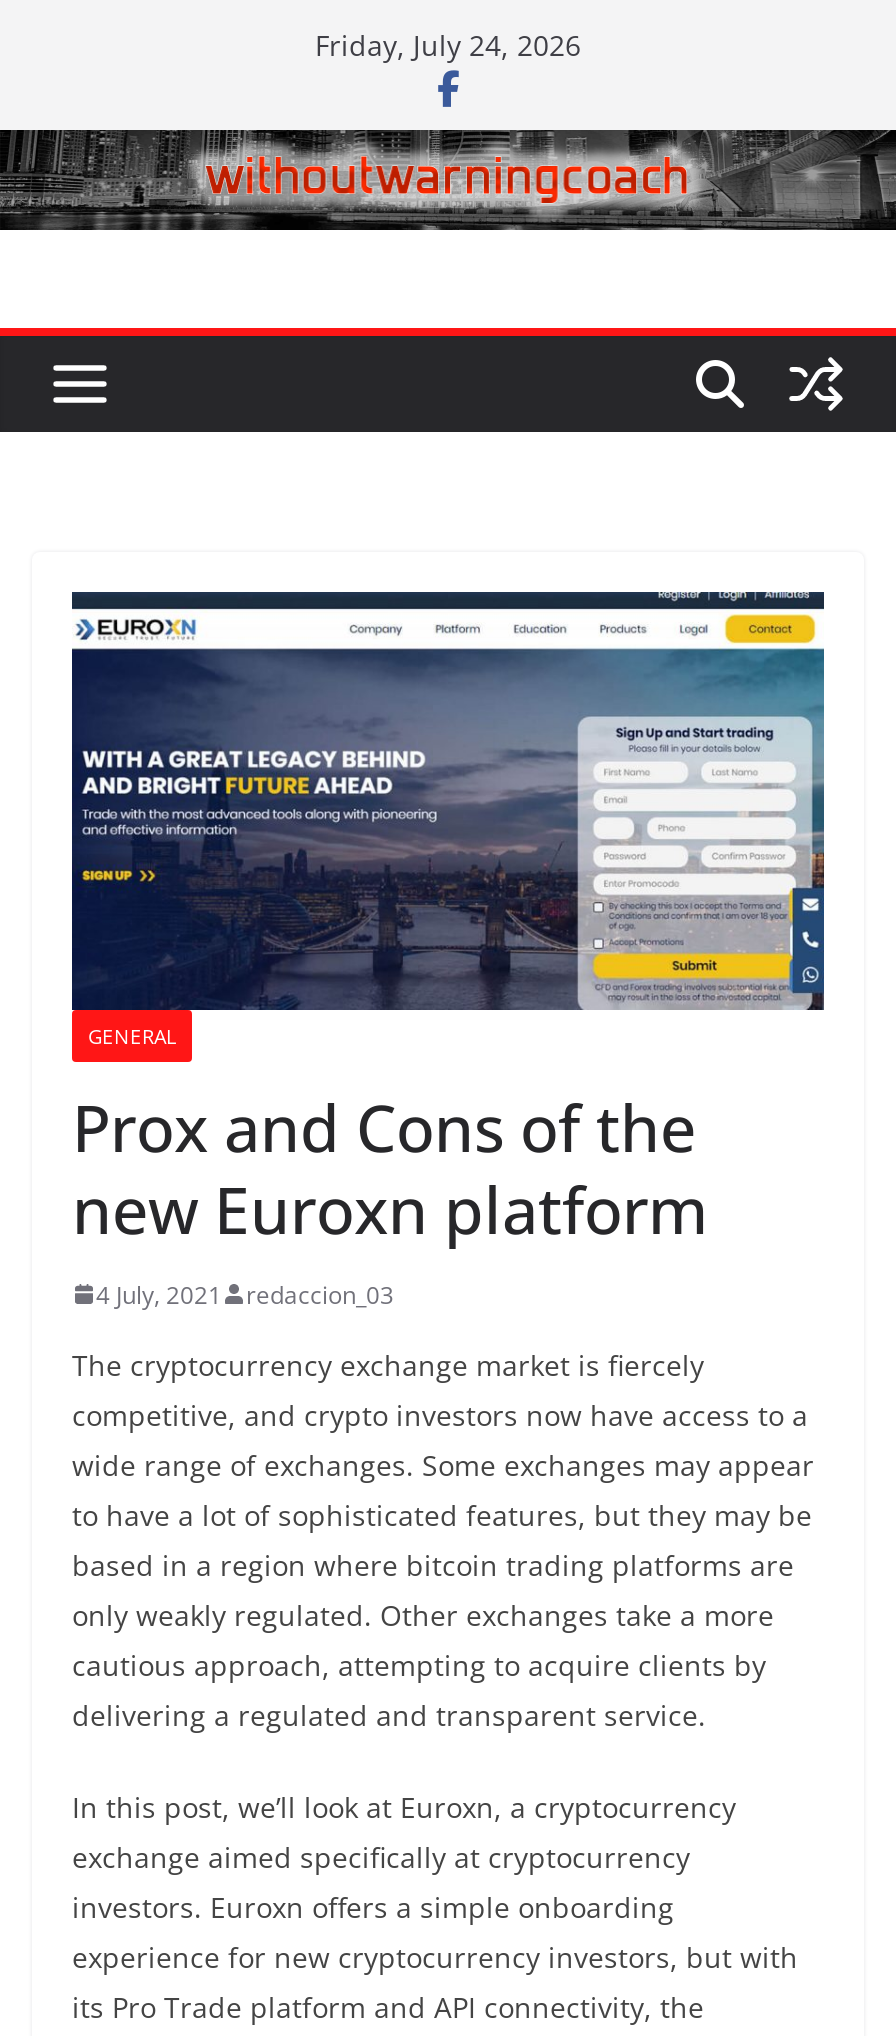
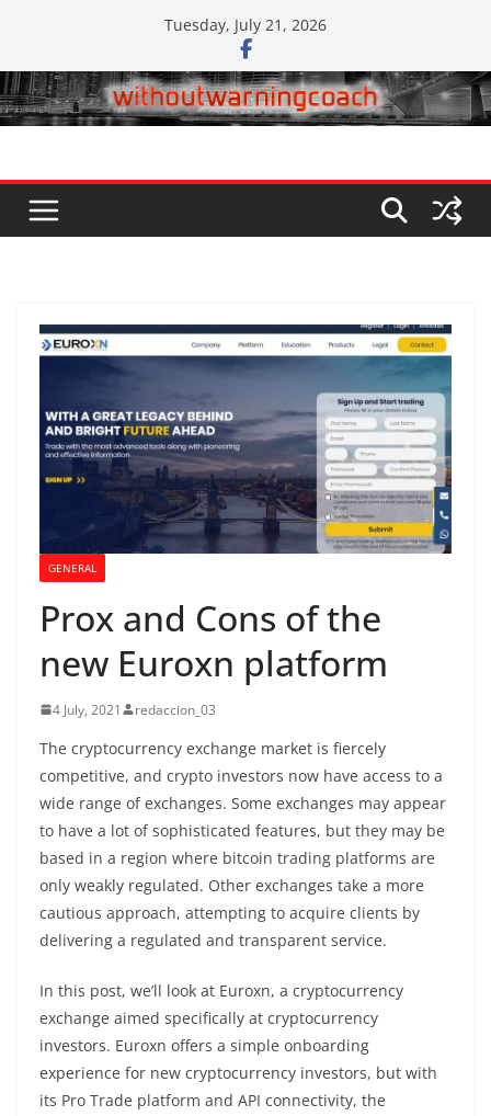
[315,26,581,64] Friday, July 24, 2026 -> [164,14,327,35] Tuesday, July 21, 2026

